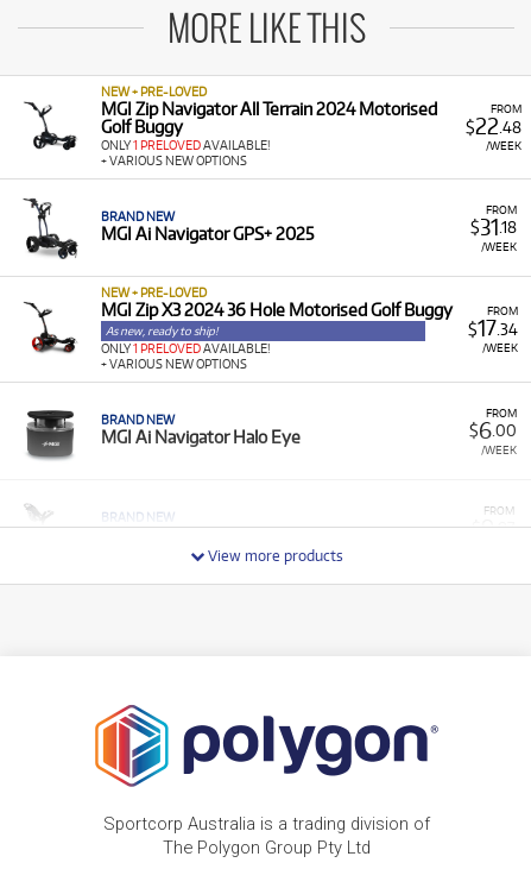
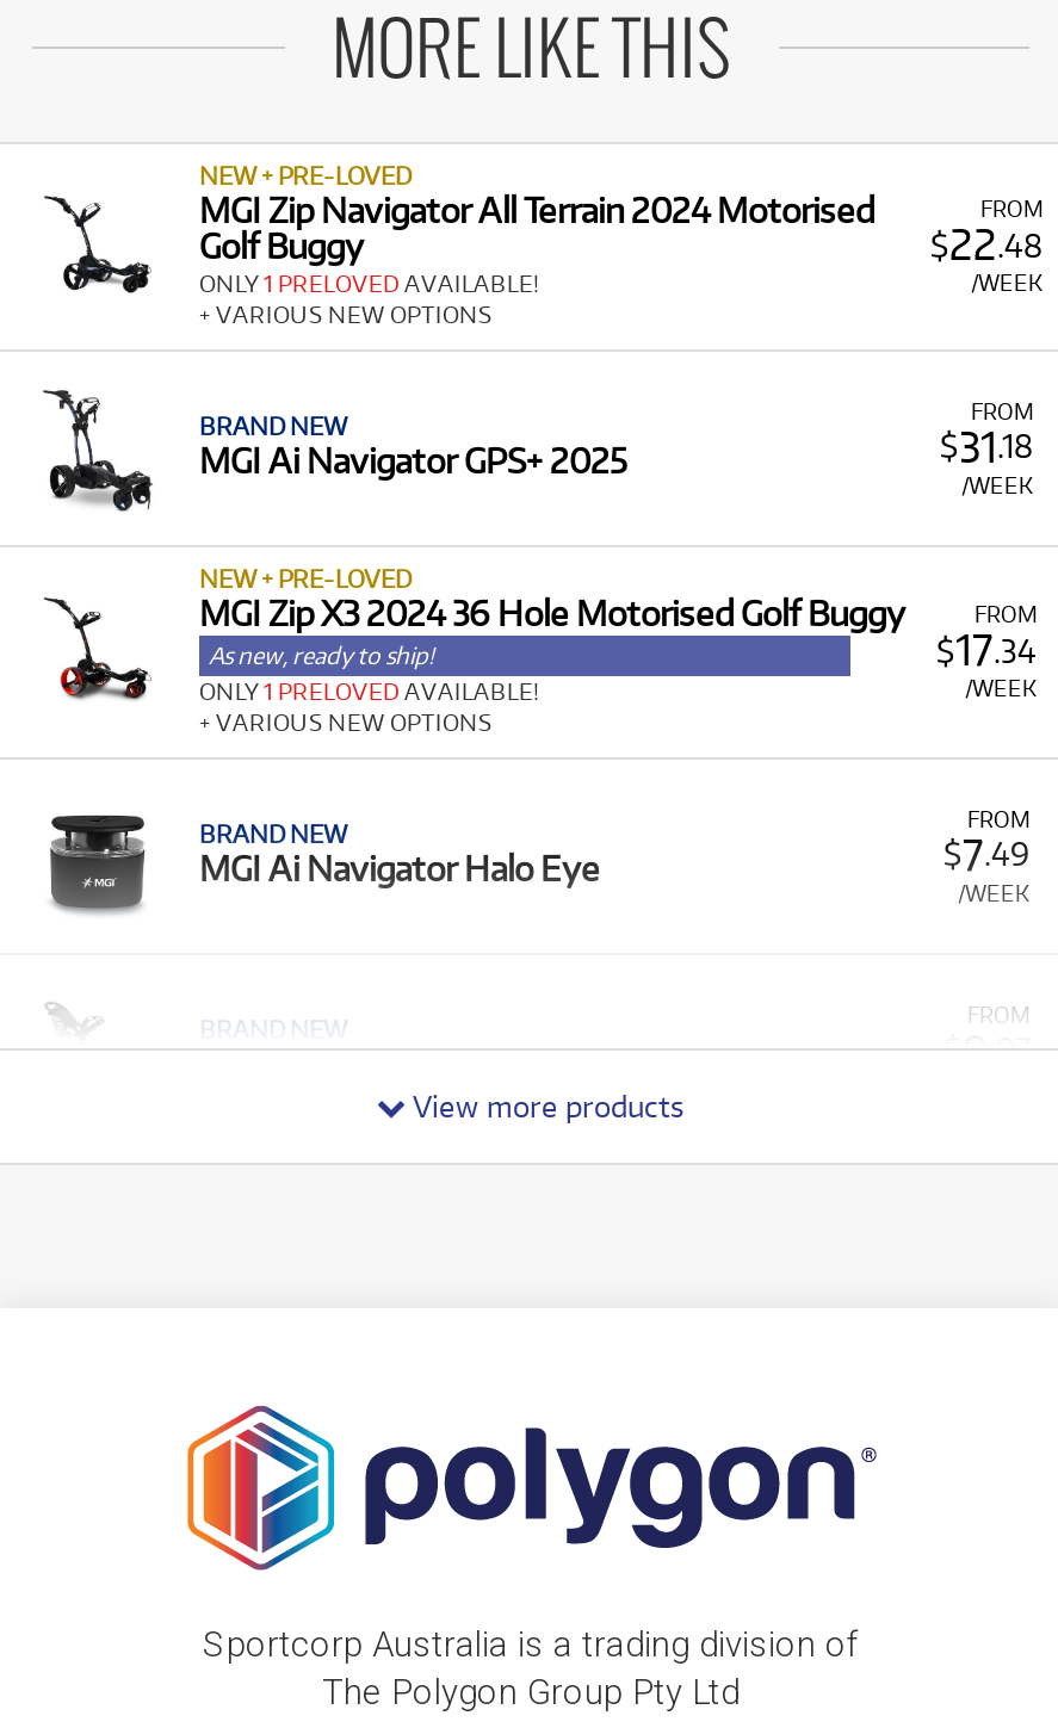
[469,416,517,442] $6.00 -> [943,826,1029,879] $7.49

